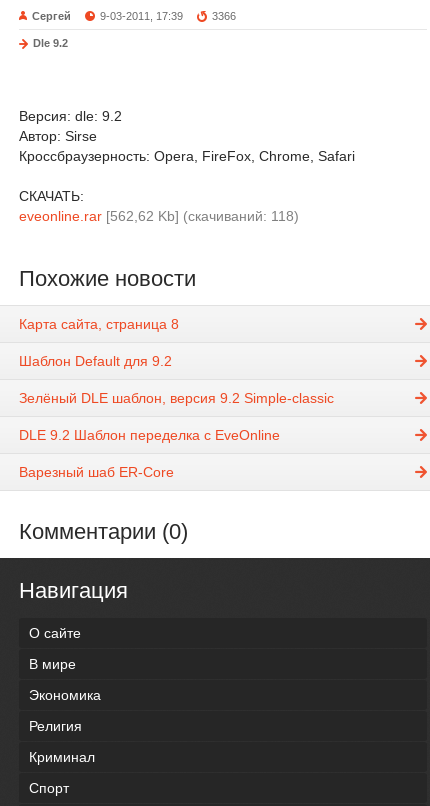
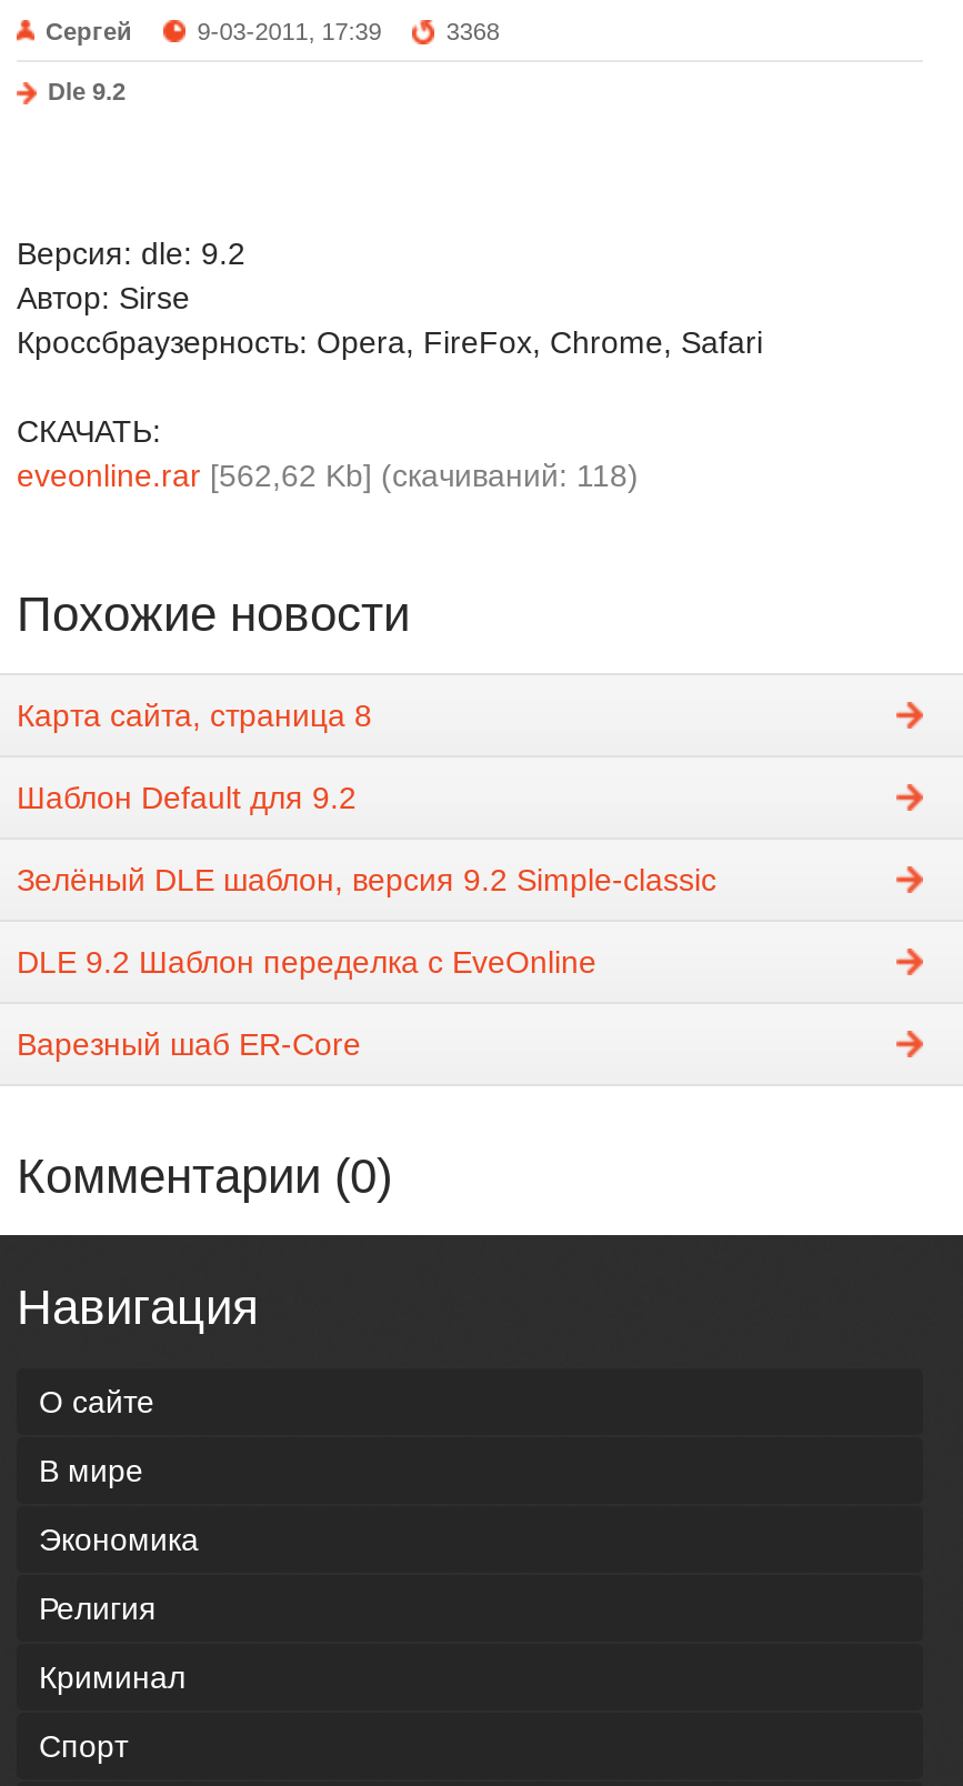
[212,10,236,22] 3366 -> [446,18,500,44] 3368

